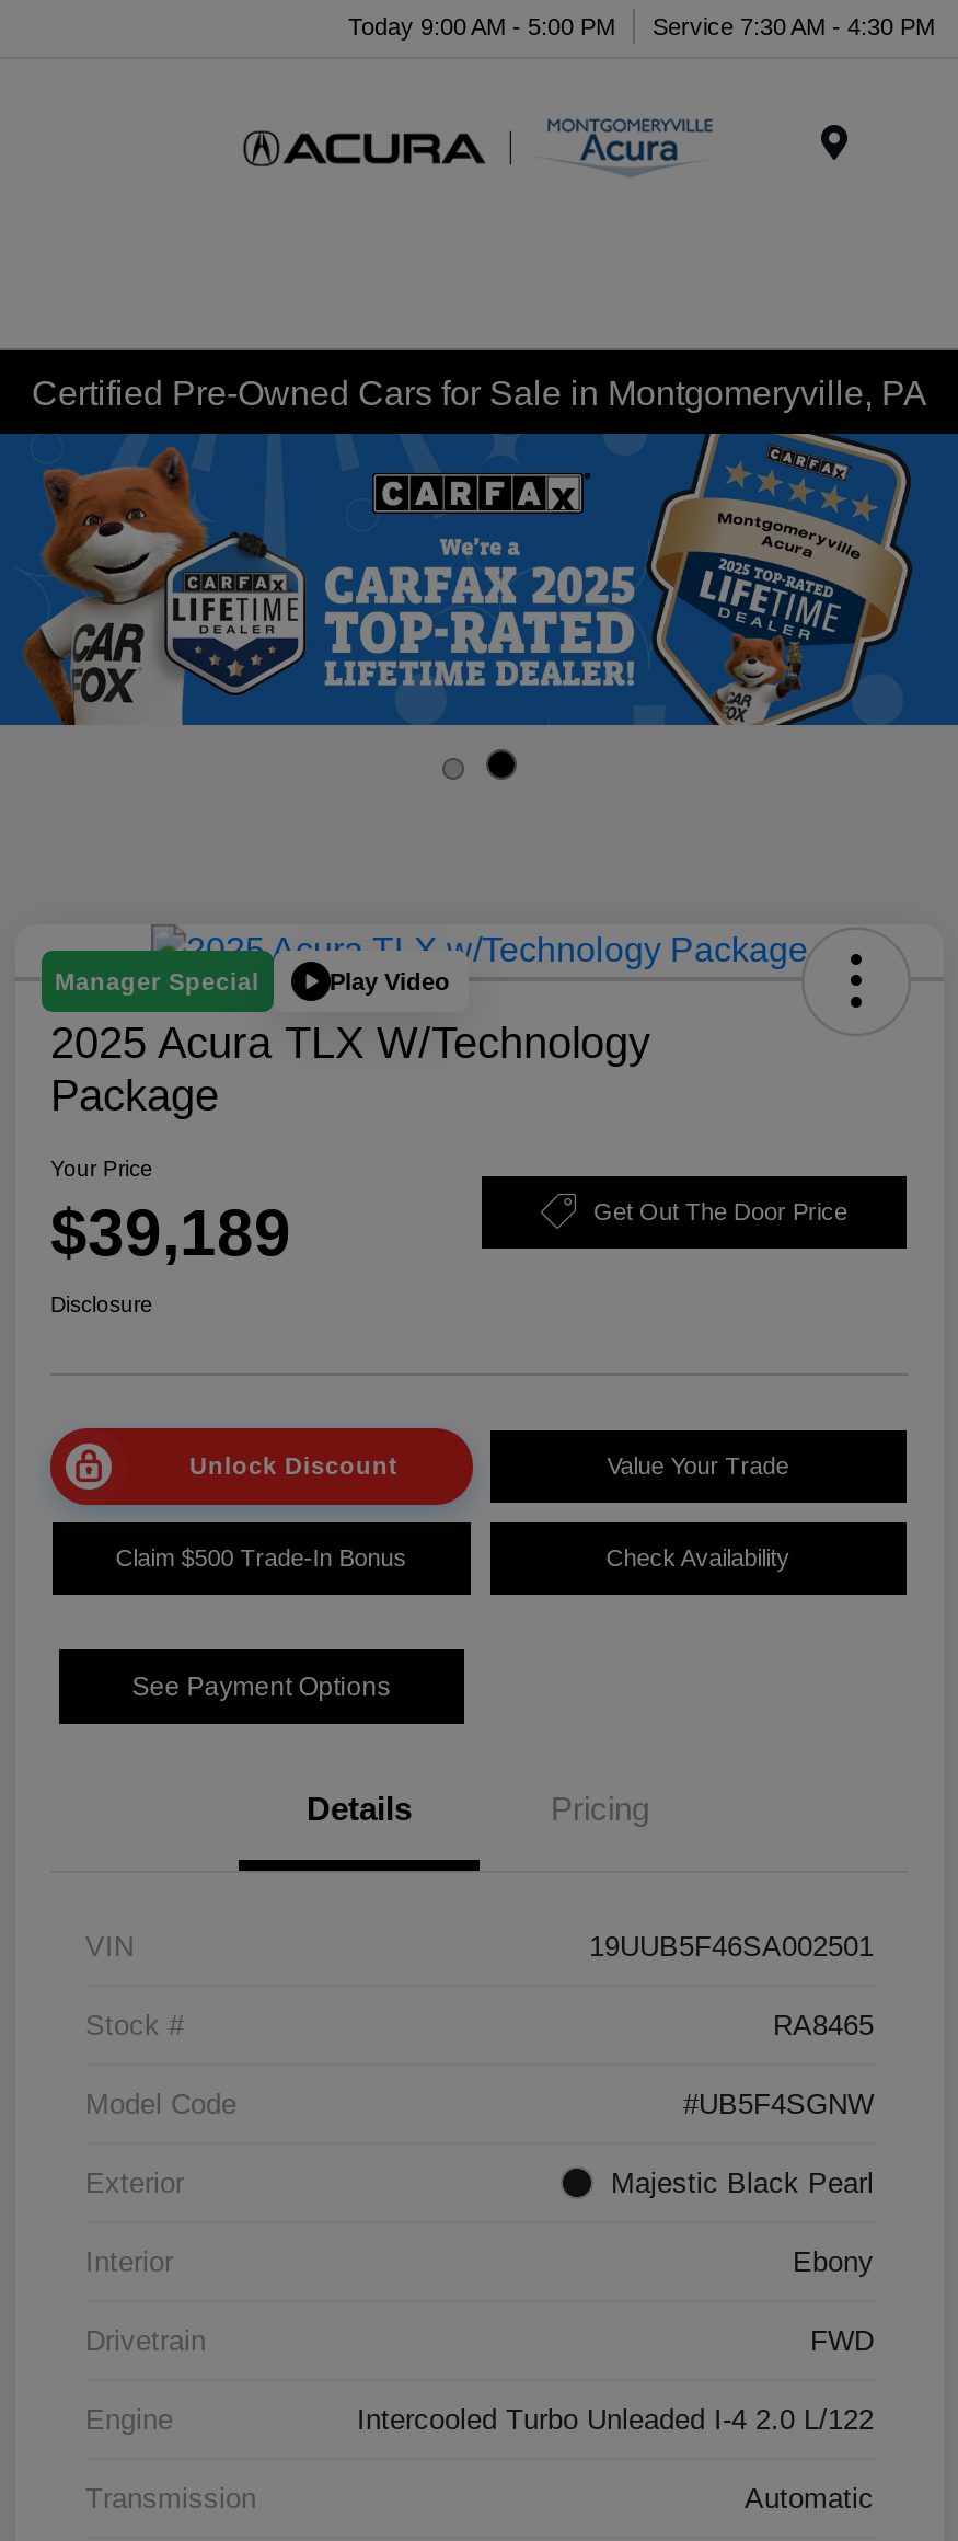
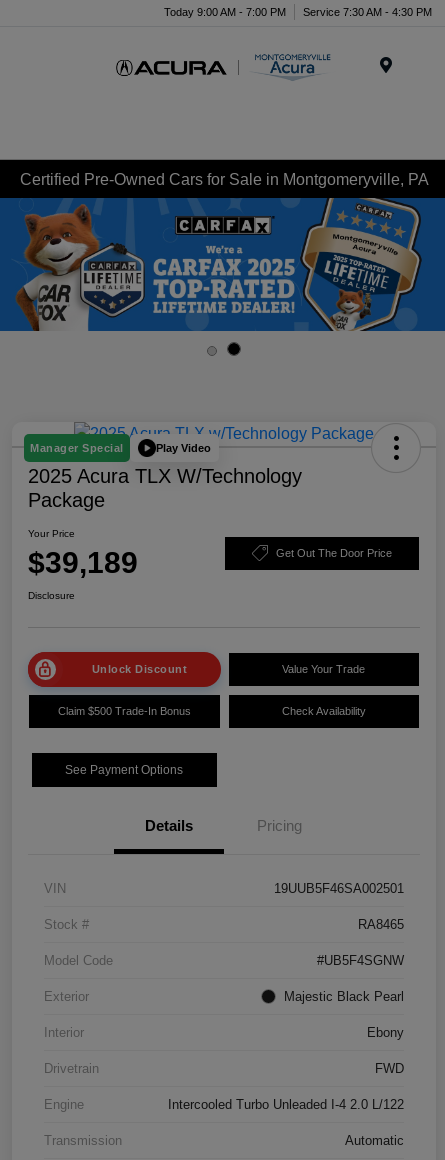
[348,12,935,38] Today 9:00 AM - 5:00 PM Service 7:30 AM - 4:30 PM -> [164,5,432,17] Today 9:00 AM - 7:00 PM Service 7:30 AM - 4:30 PM

